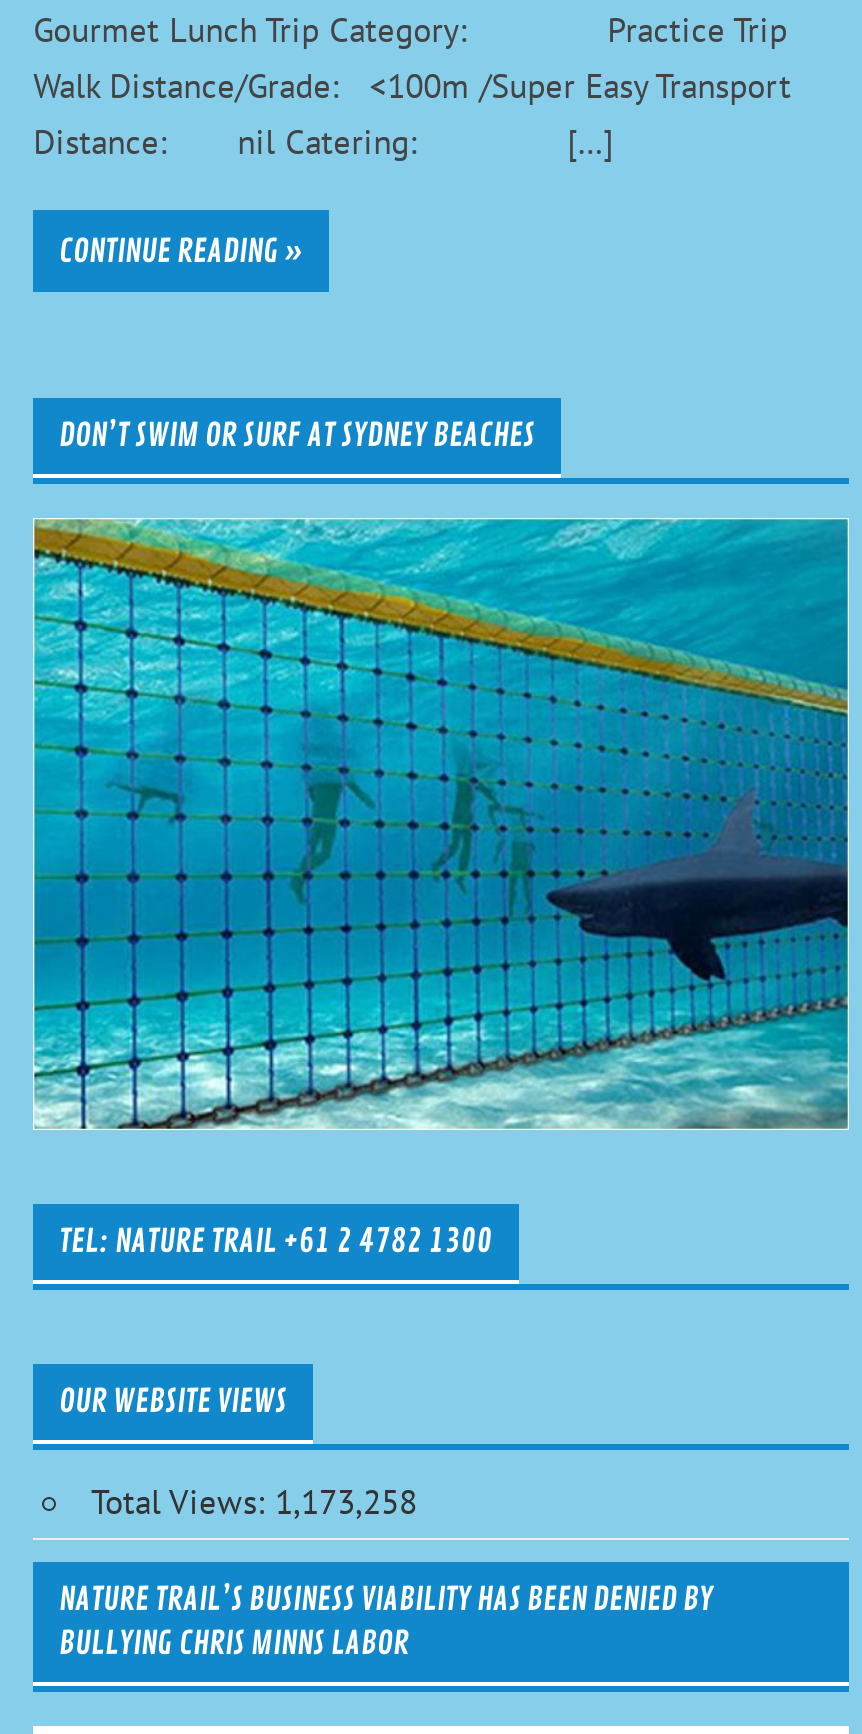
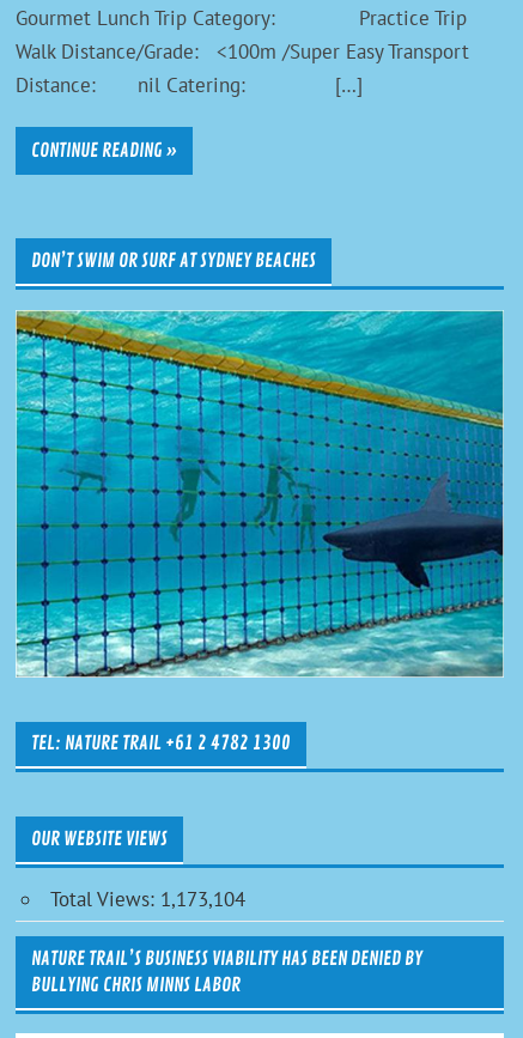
[91,1480,417,1524] Total Views: 1,173,258 -> [50,886,245,912] Total Views: 1,173,104

